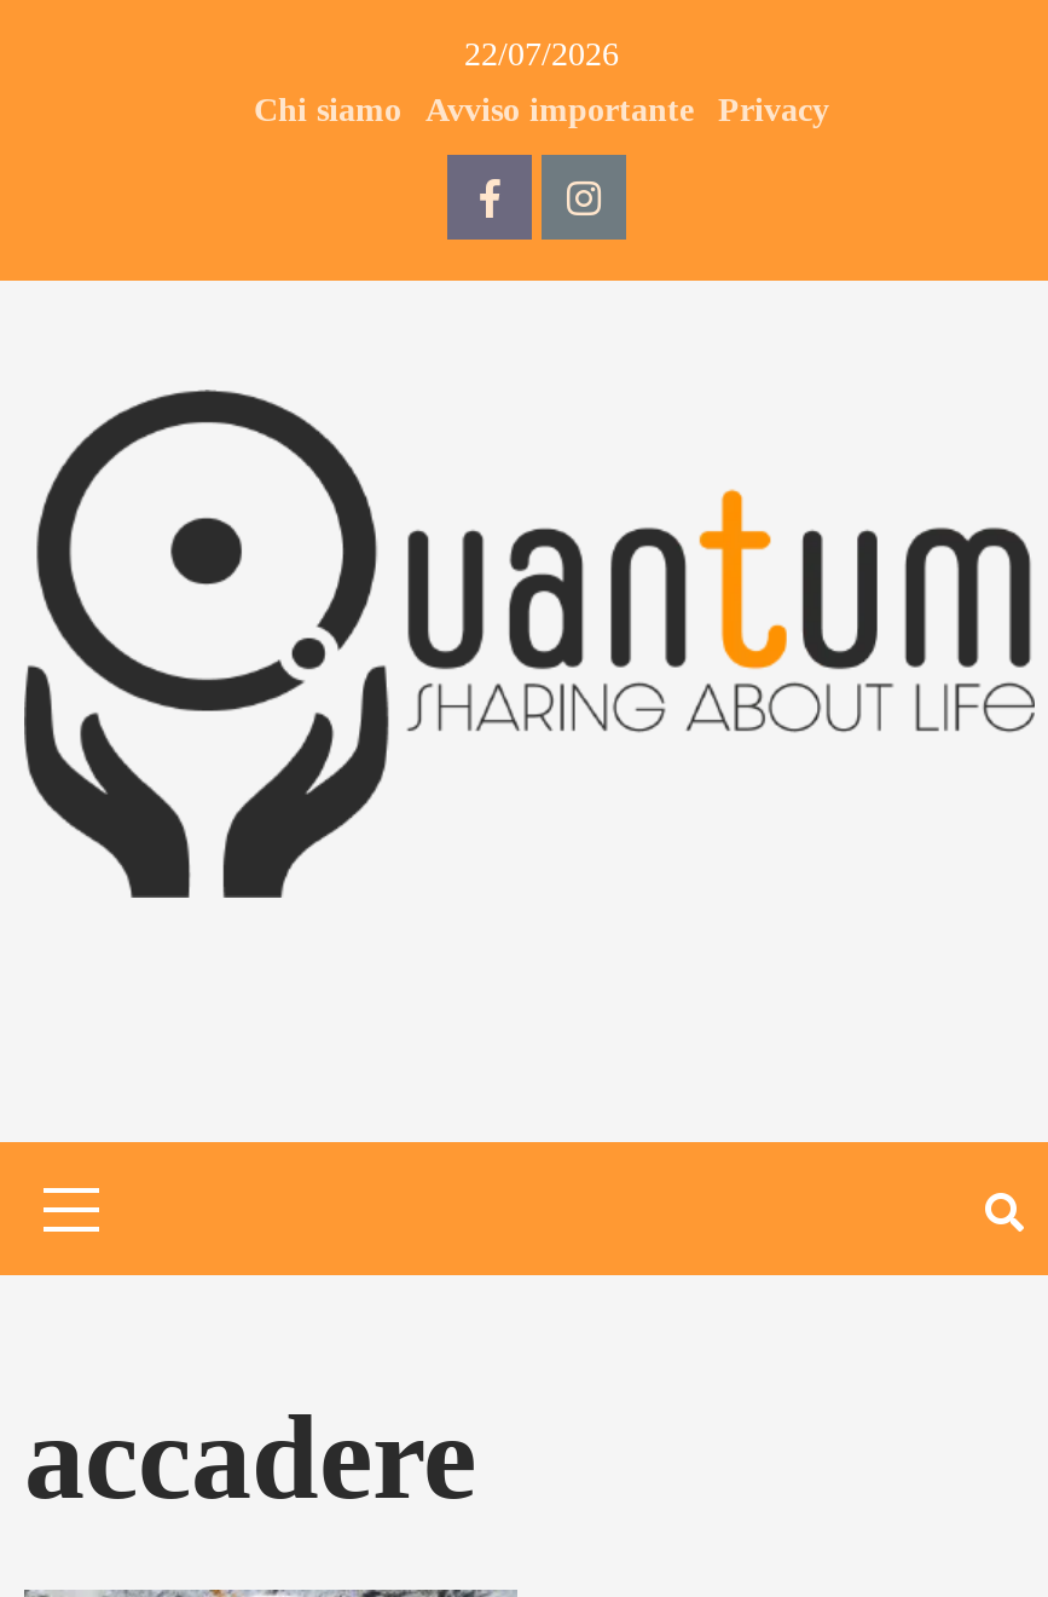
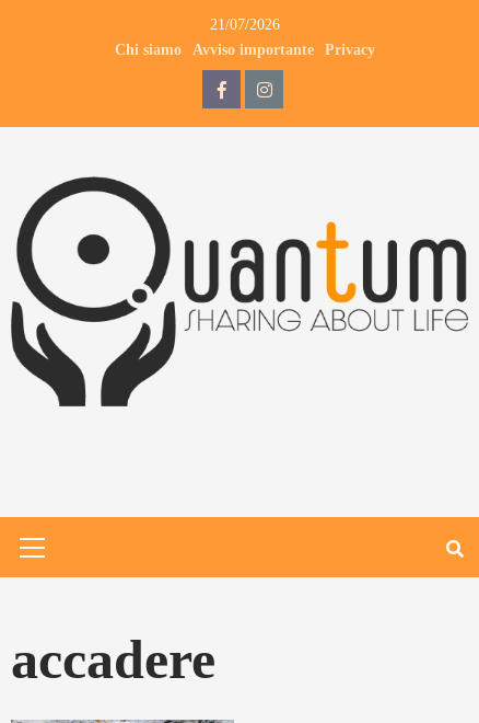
[464,36,619,73] 22/07/2026 -> [210,16,280,33] 21/07/2026

